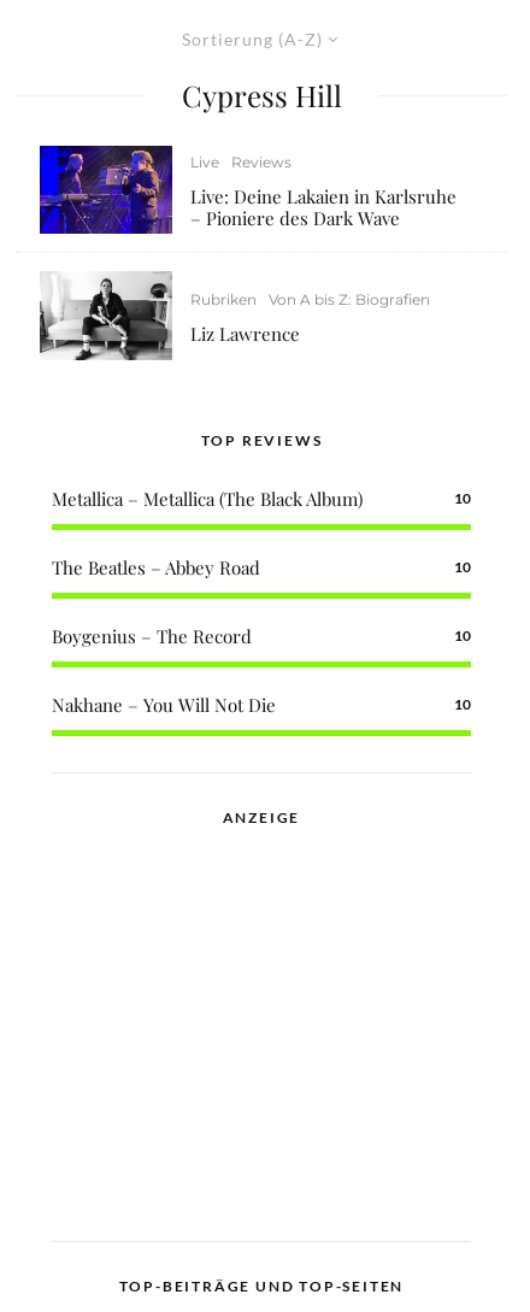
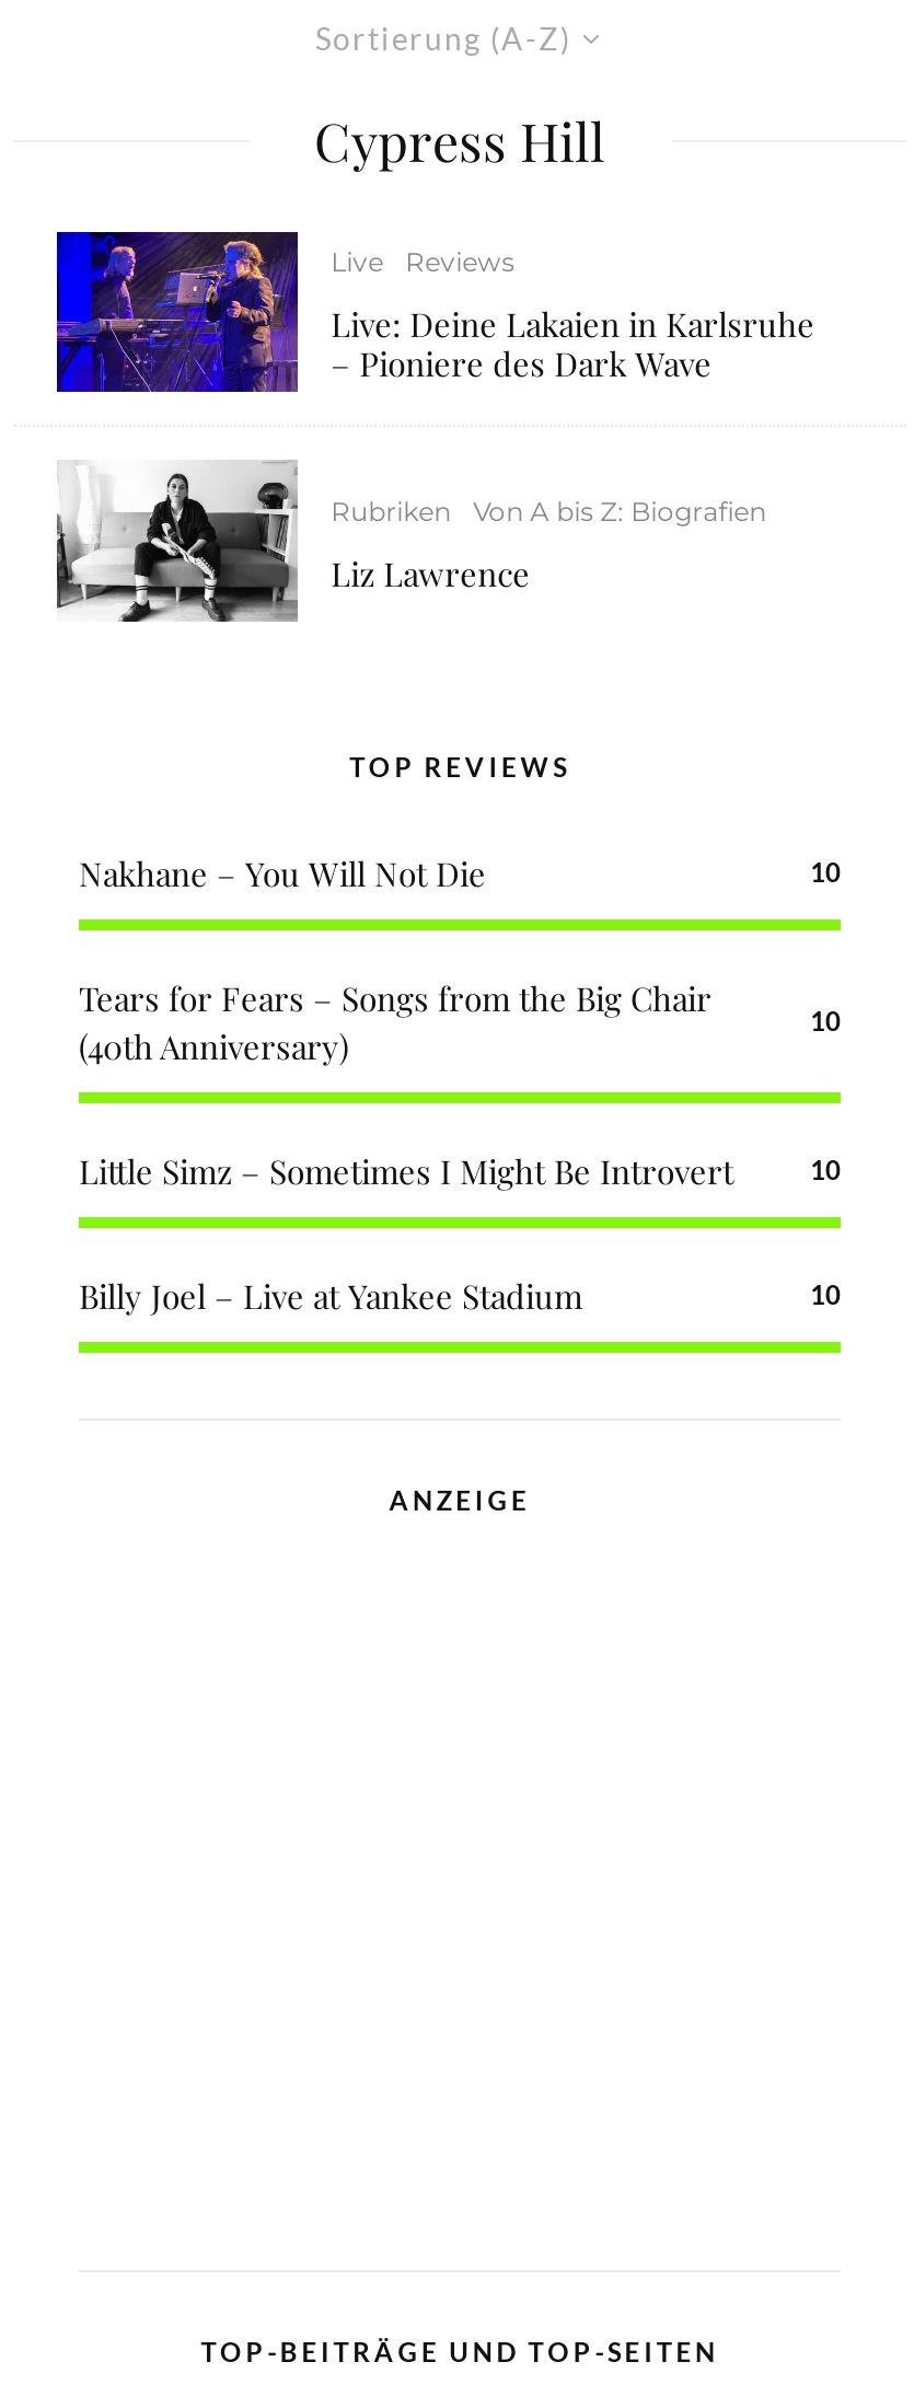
[52,486,363,511] Metallica – Metallica (The Black Album) -> none
[52,555,260,579] The Beatles – Abbey Road -> [79,976,711,1068] Tears for Fears – Songs from the Big Chair | (40th Anniversary)
[52,624,252,648] Boygenius – The Record -> [79,1149,733,1193] Little Simz – Sometimes I Might Be Introvert
none -> [79,1274,582,1317] Billy Joel – Live at Yankee Stadium
moved [52,693,276,717] -> [79,851,486,895]: Nakhane – You Will Not Die

